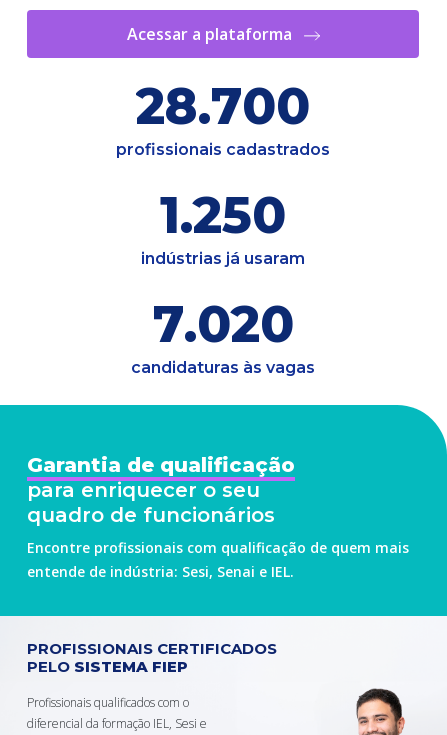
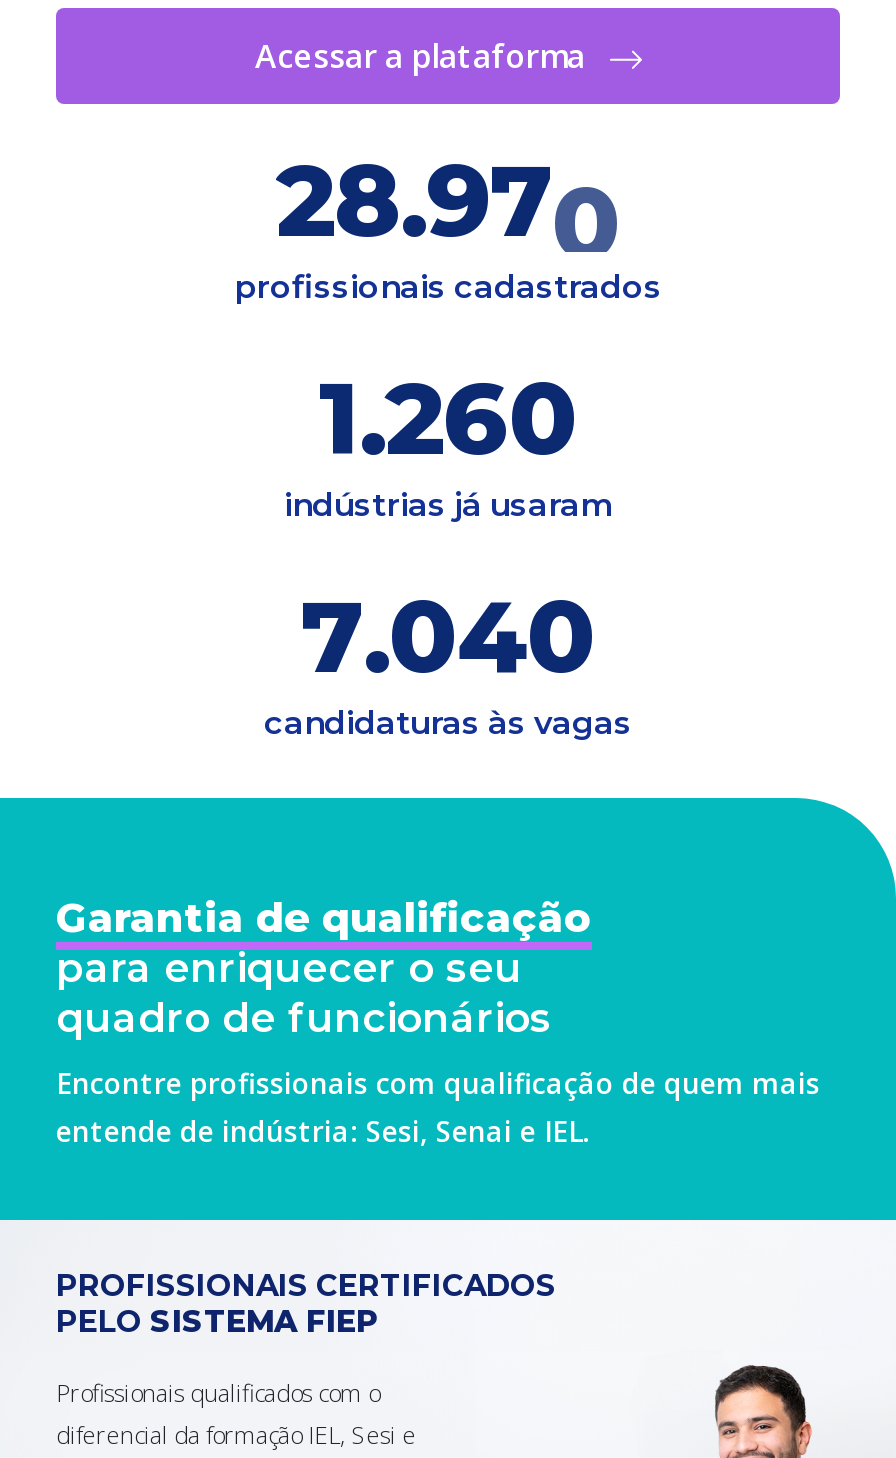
[136,76,310,137] 28.700 -> [276,140,620,262] 28.970
[160,185,286,246] 1.250 -> [319,358,577,480] 1.260
[152,294,293,355] 7.020 -> [301,576,595,698] 7.040

